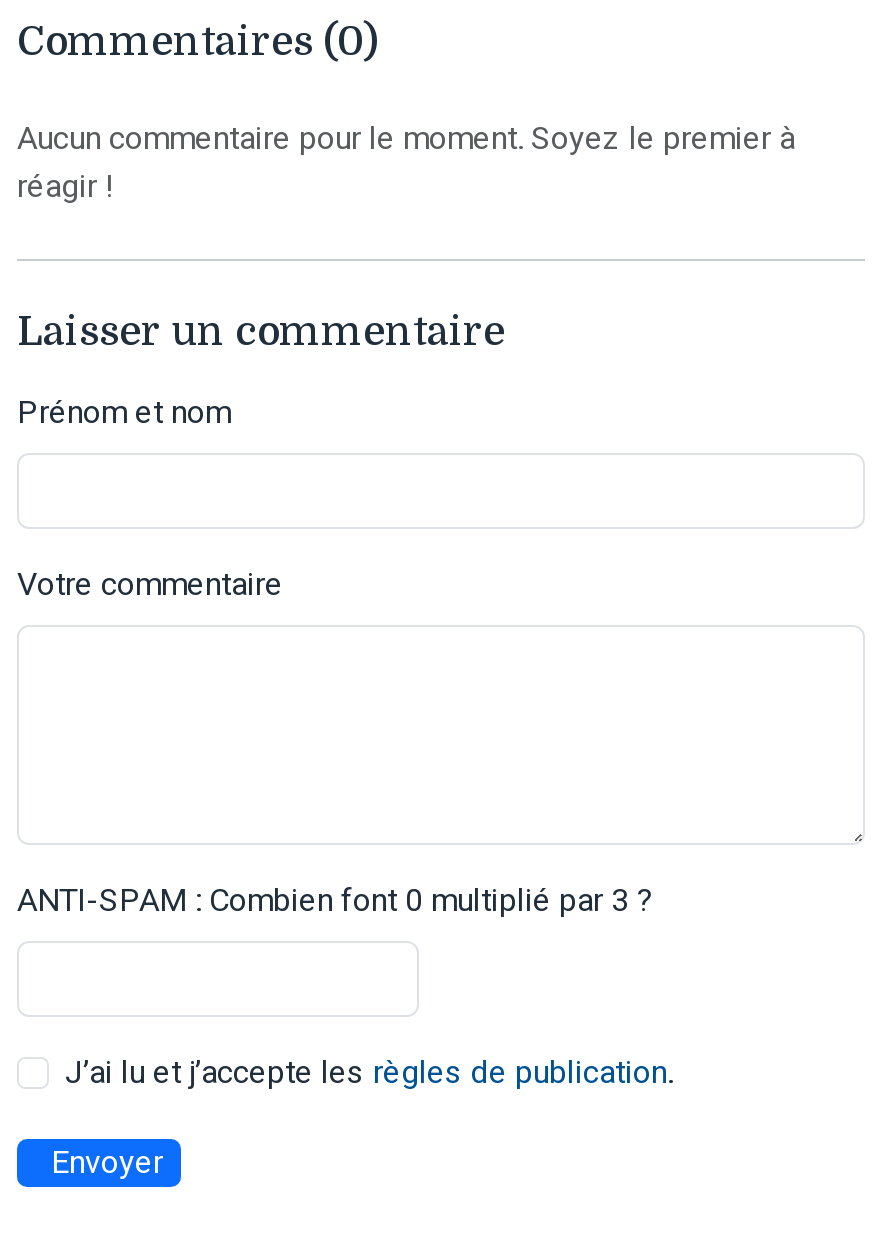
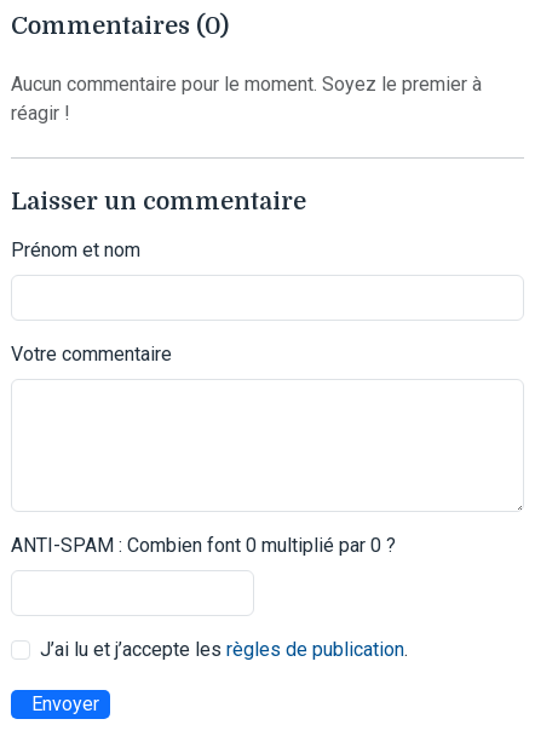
[17,881,653,919] ANTI-SPAM : Combien font 0 multiplié par 3 ? -> [11,534,396,557] ANTI-SPAM : Combien font 0 multiplié par 0 ?

